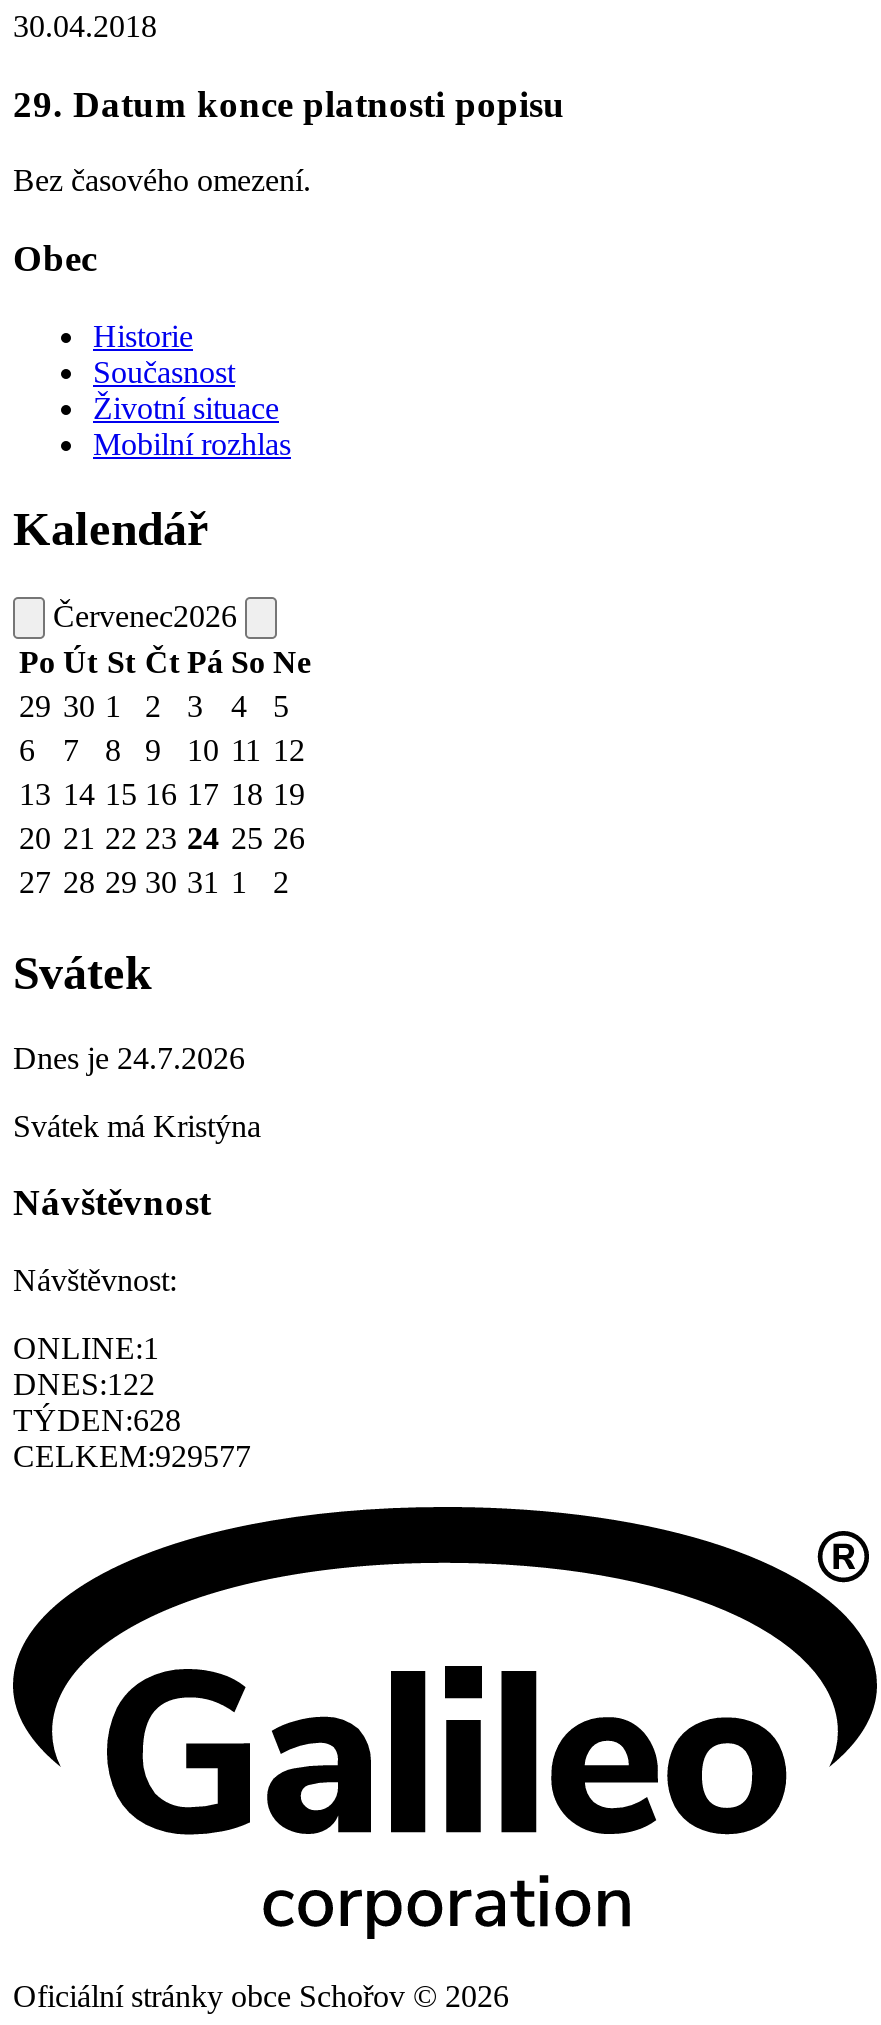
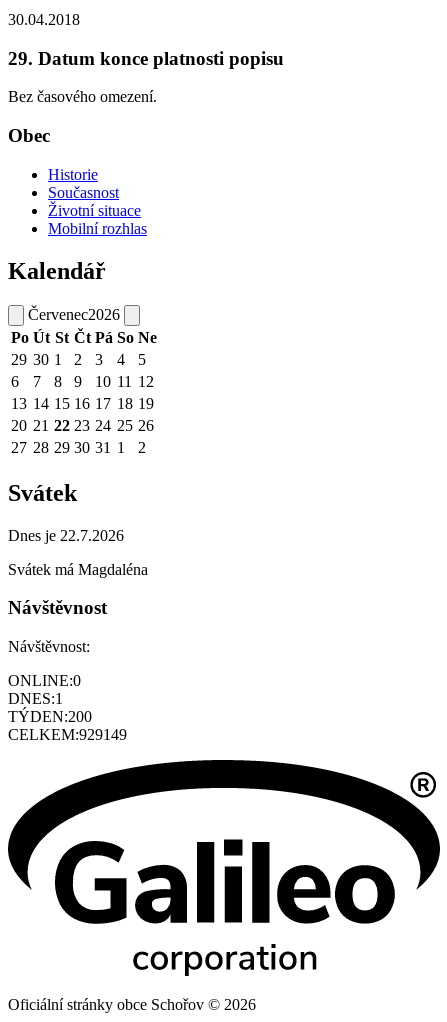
[13,1040,245,1074] Dnes je 24.7.2026 -> [8,526,124,543] Dnes je 22.7.2026
[13,1108,261,1142] Svátek má Kristýna -> [8,560,148,577] Svátek má Magdaléna
[13,1331,159,1365] ONLINE:1 -> [8,672,81,689] ONLINE:0
[13,1367,155,1401] DNES:122 -> [8,690,63,707] DNES:1
[13,1403,181,1437] TÝDEN:628 -> [8,708,92,725] TÝDEN:200
[13,1439,251,1473] CELKEM:929577 -> [8,726,127,743] CELKEM:929149

